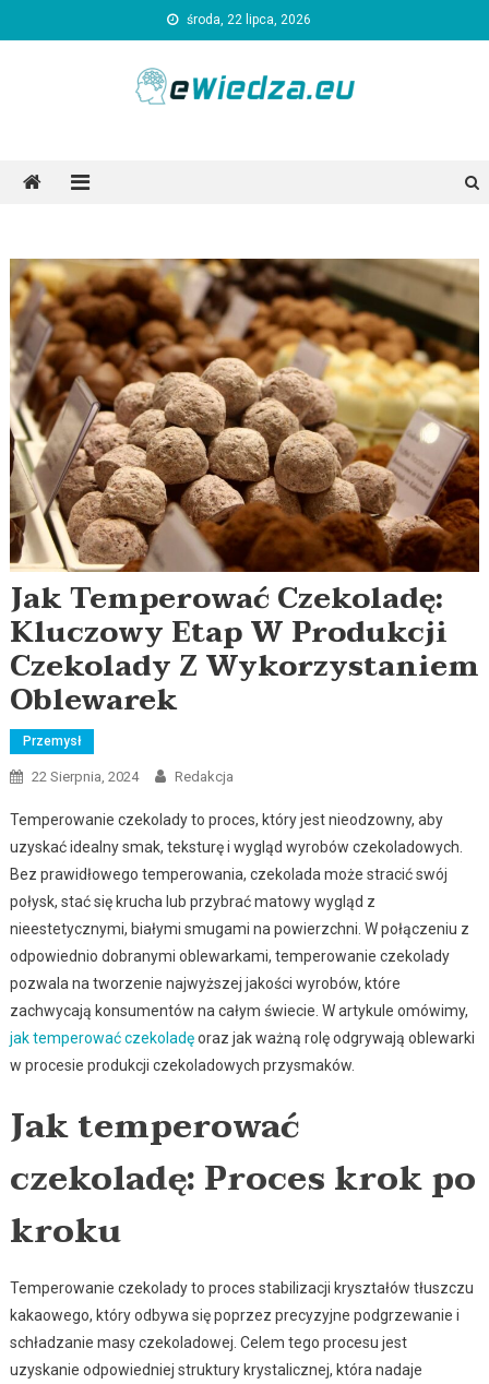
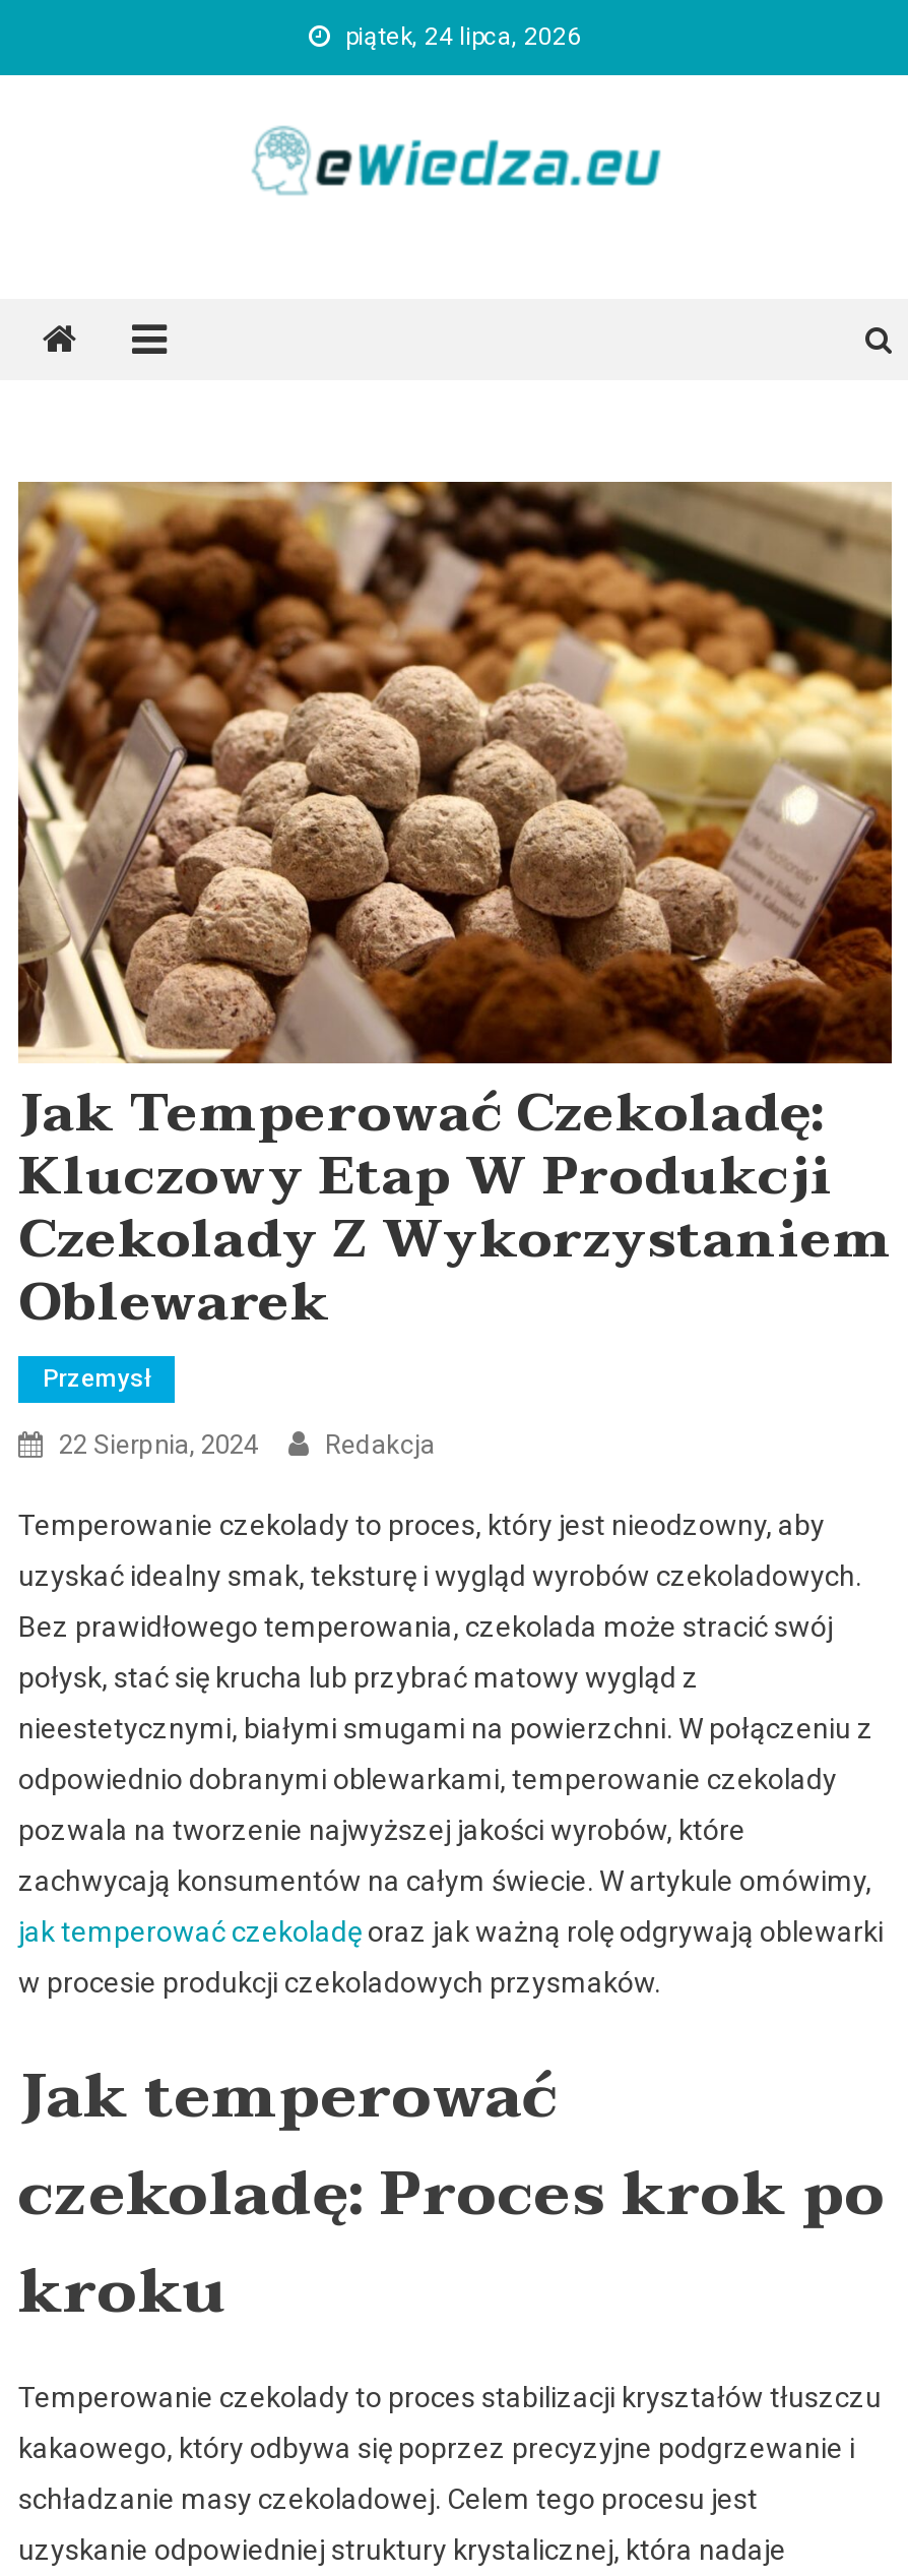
[187,12,311,27] środa, 22 lipca, 2026 -> [345,22,581,51] piątek, 24 lipca, 2026

